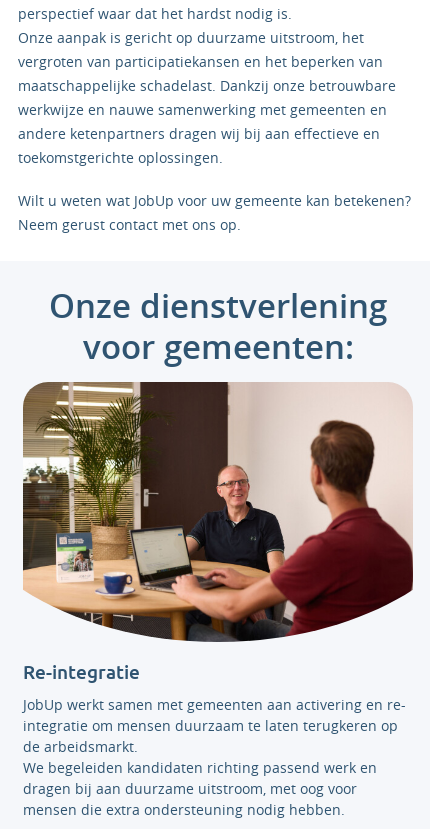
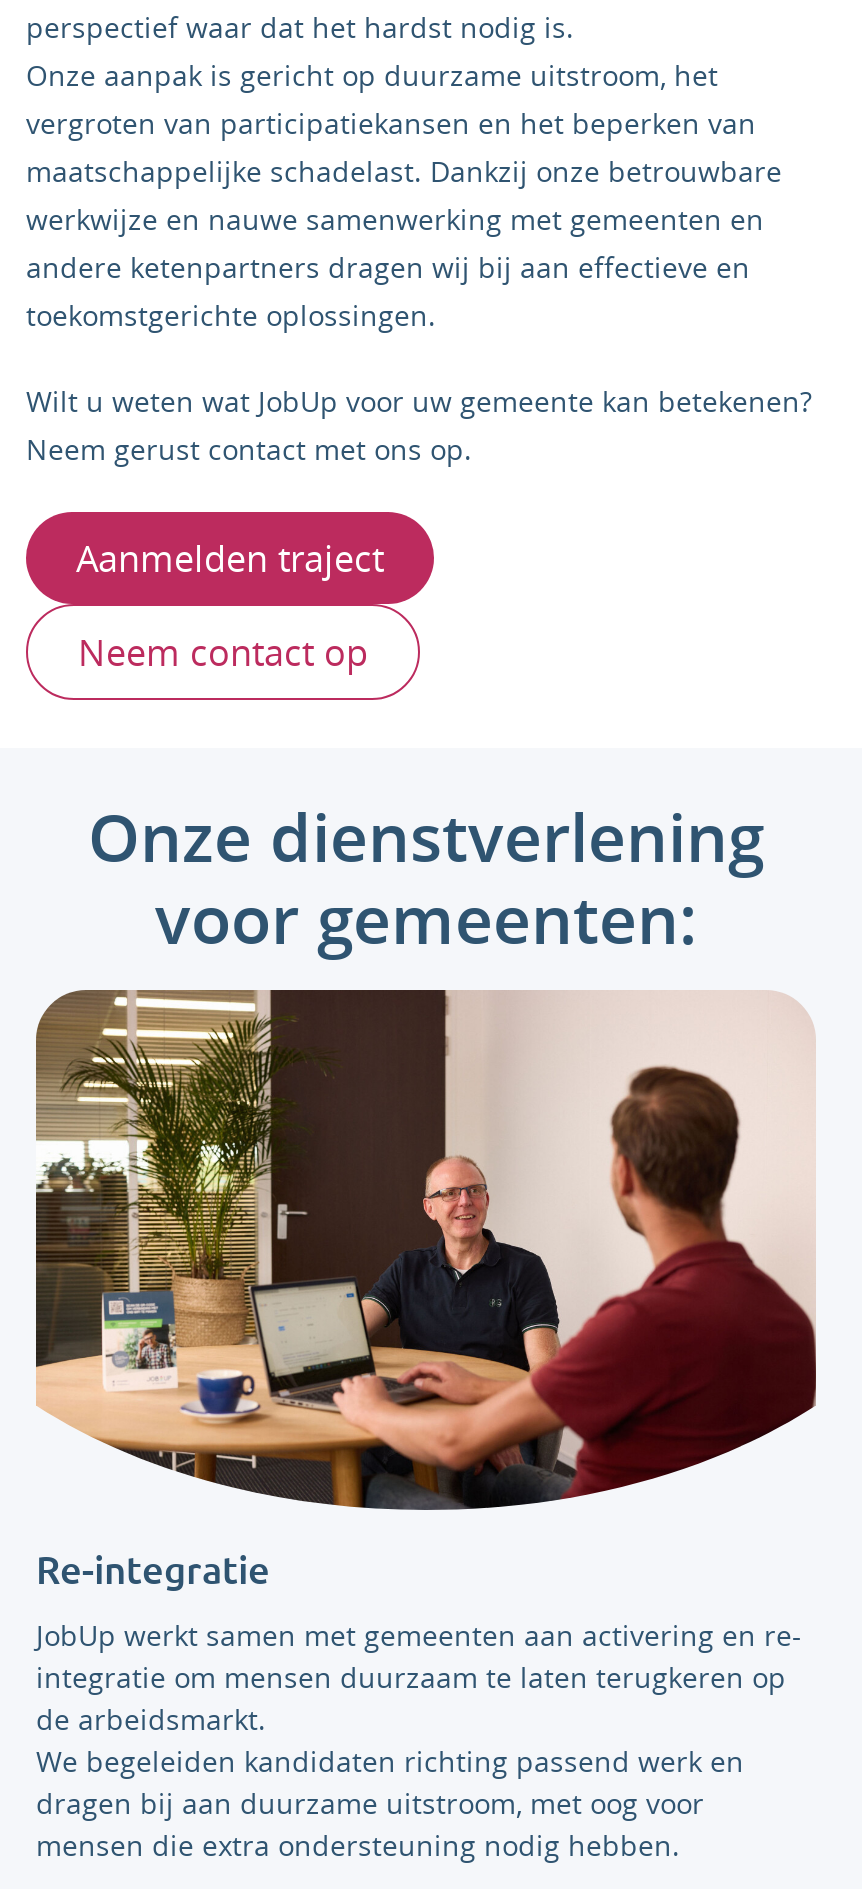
none -> [24,510,436,702] [image] | Aanmelden traject | Neem contact op

